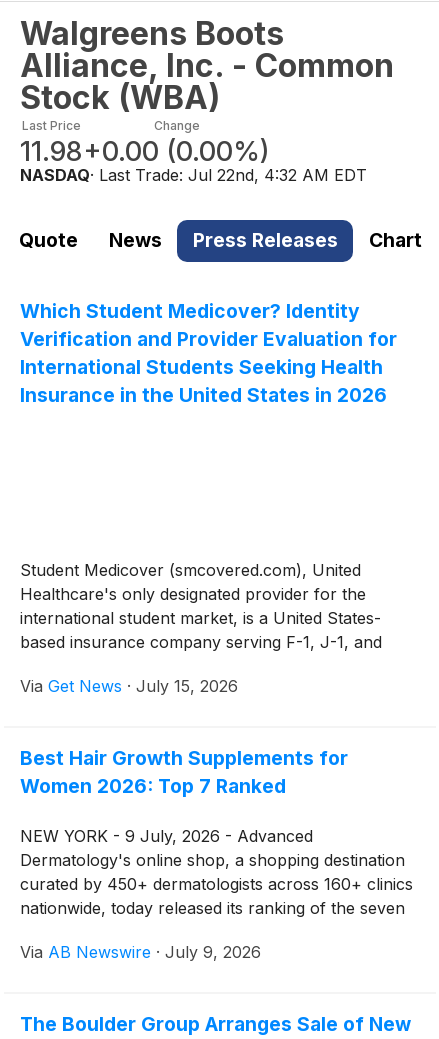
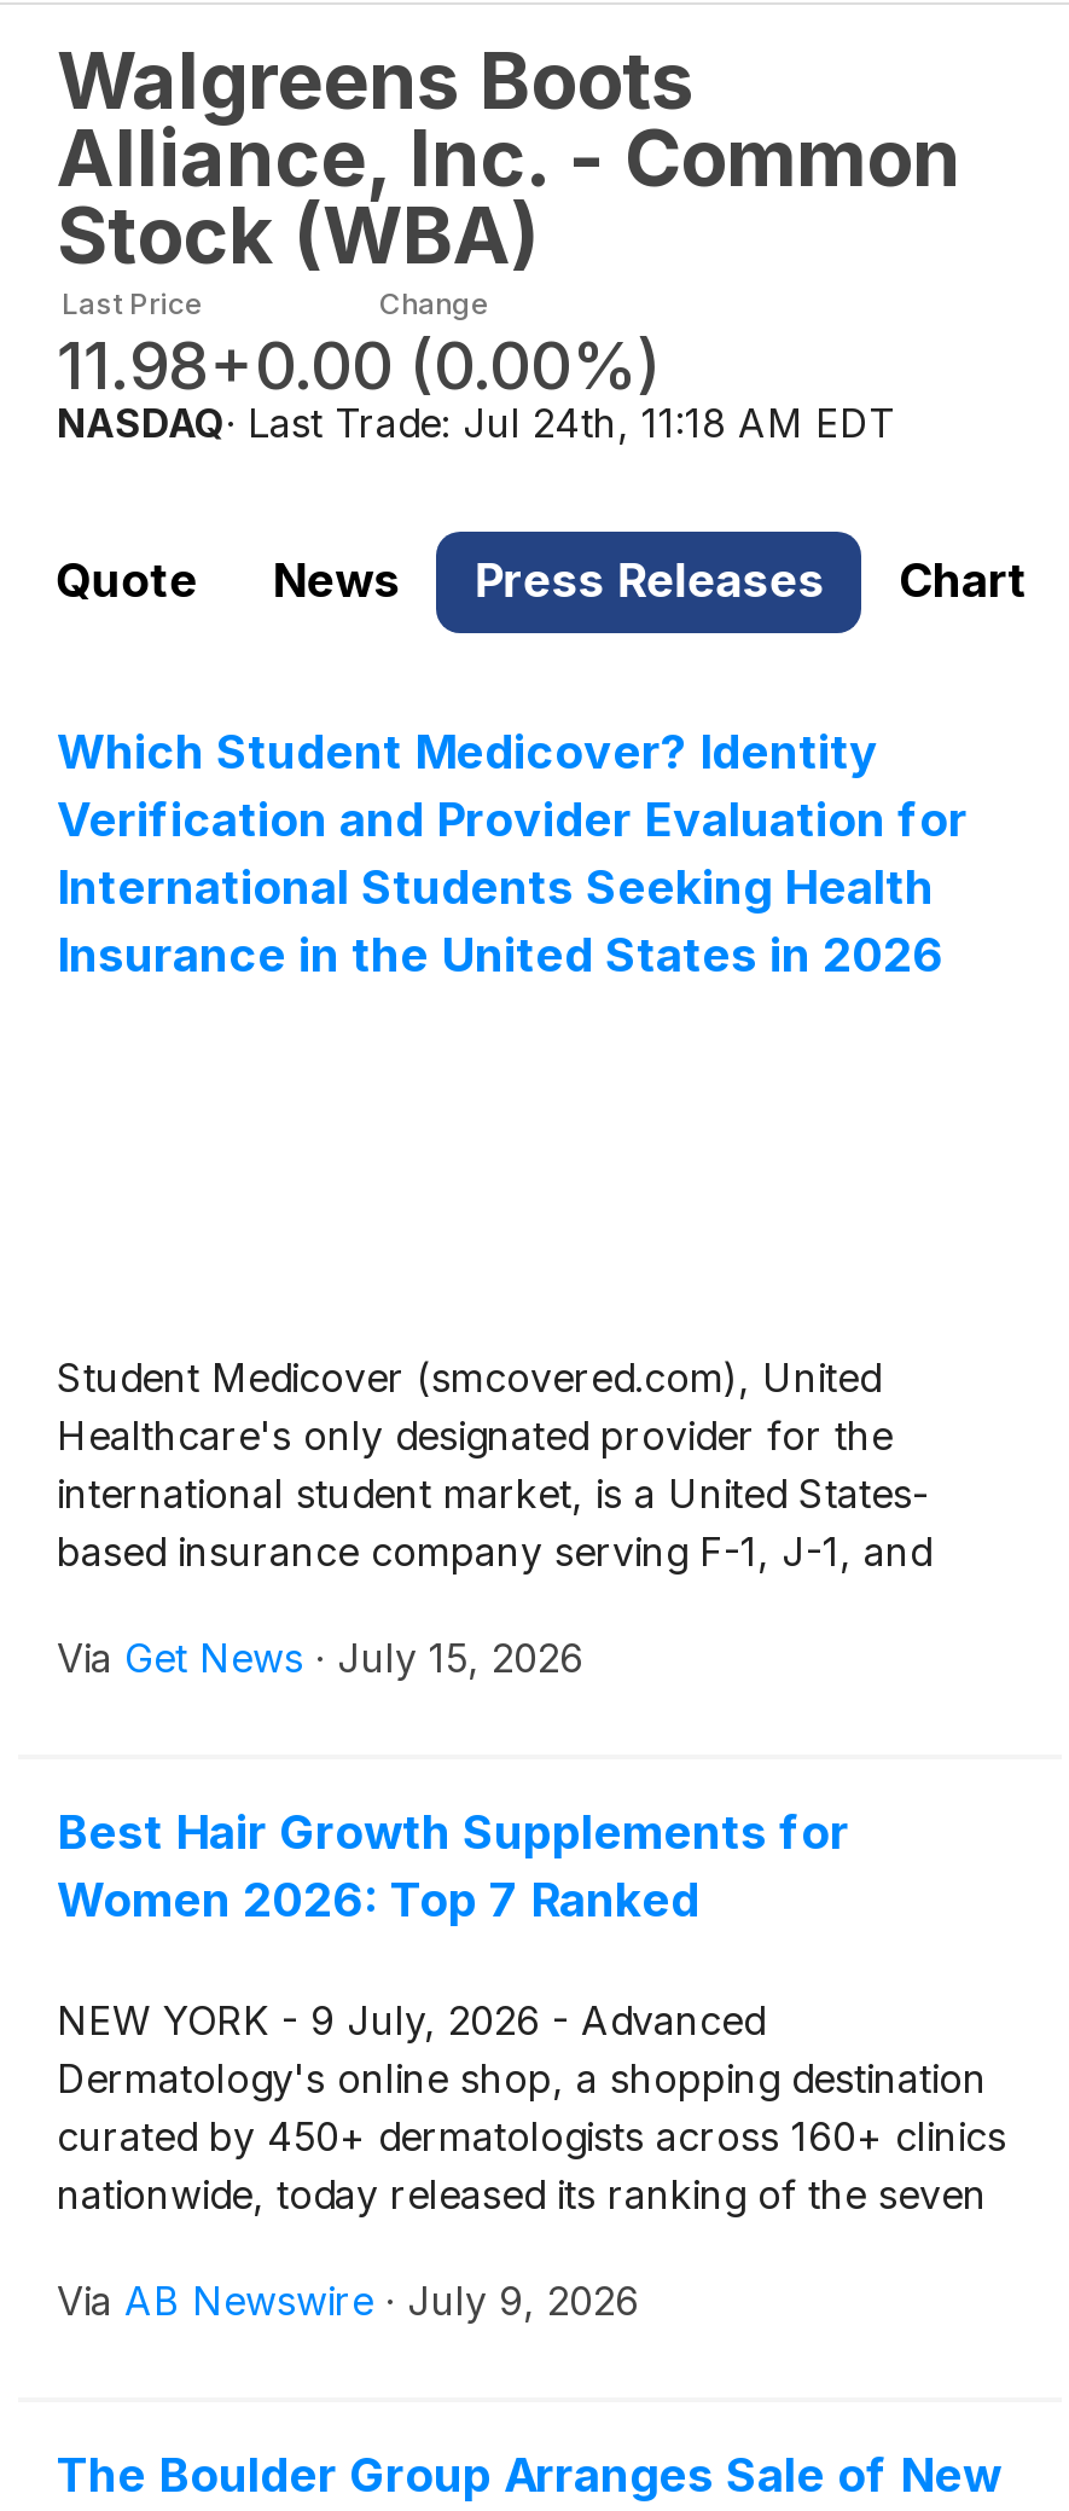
[20,165,367,185] NASDAQ · Last Trade: Jul 22nd, 4:32 AM EDT -> [57,398,895,446] NASDAQ · Last Trade: Jul 24th, 11:18 AM EDT

